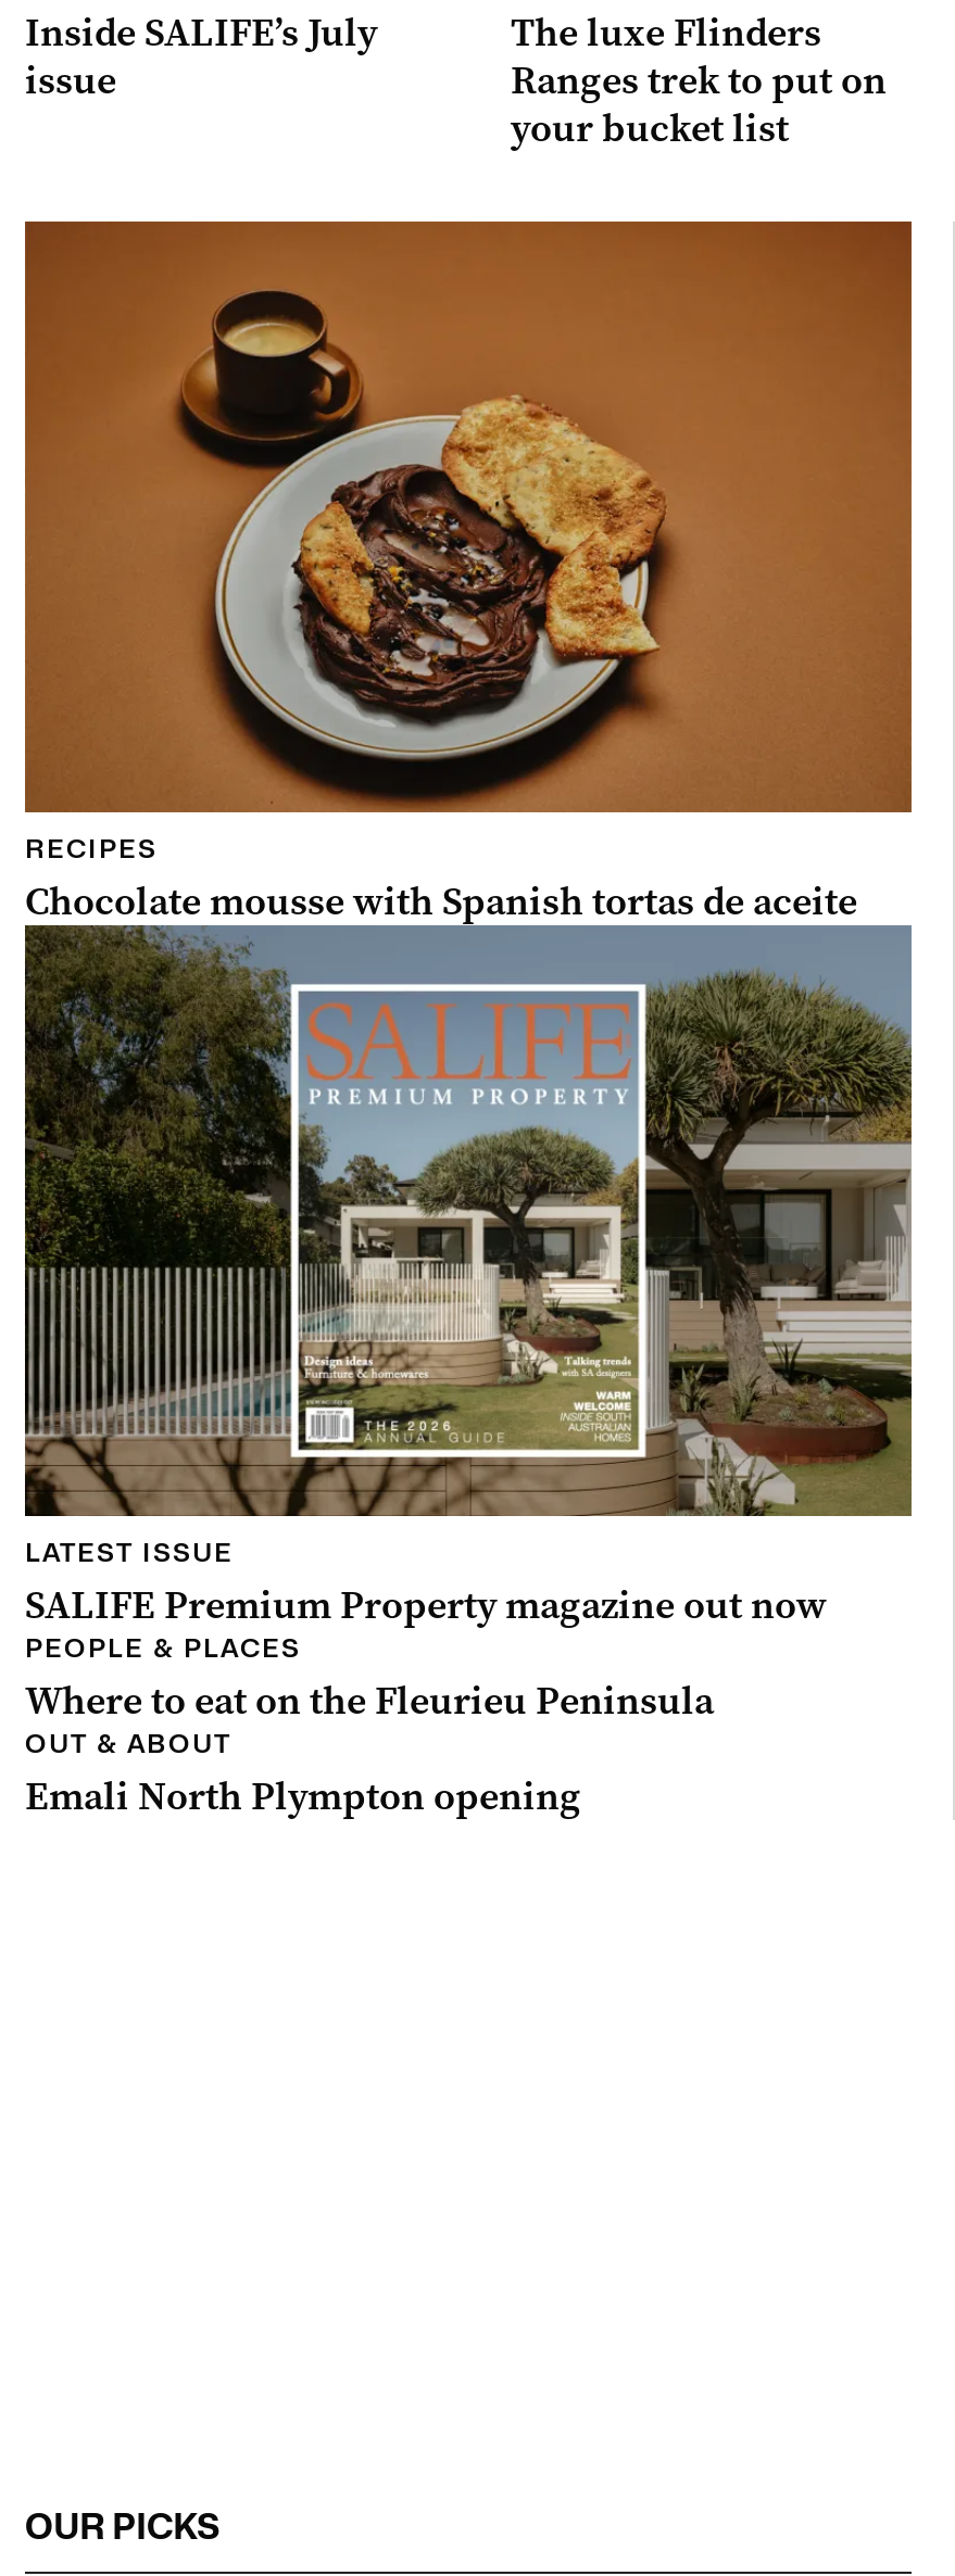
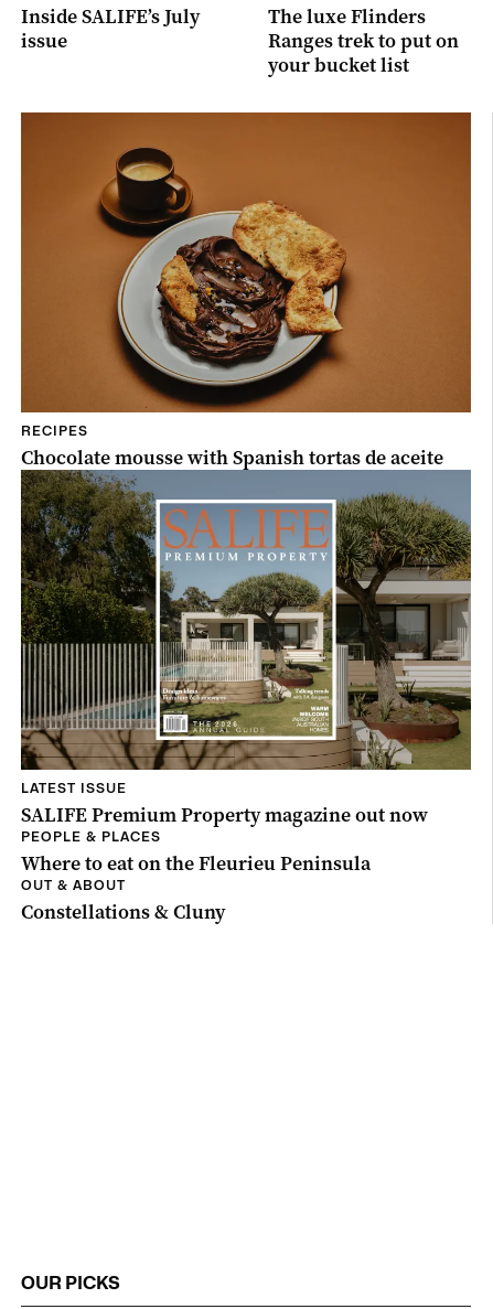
[25,1770,581,1822] Emali North Plympton opening -> [21,899,225,925] Constellations & Cluny

